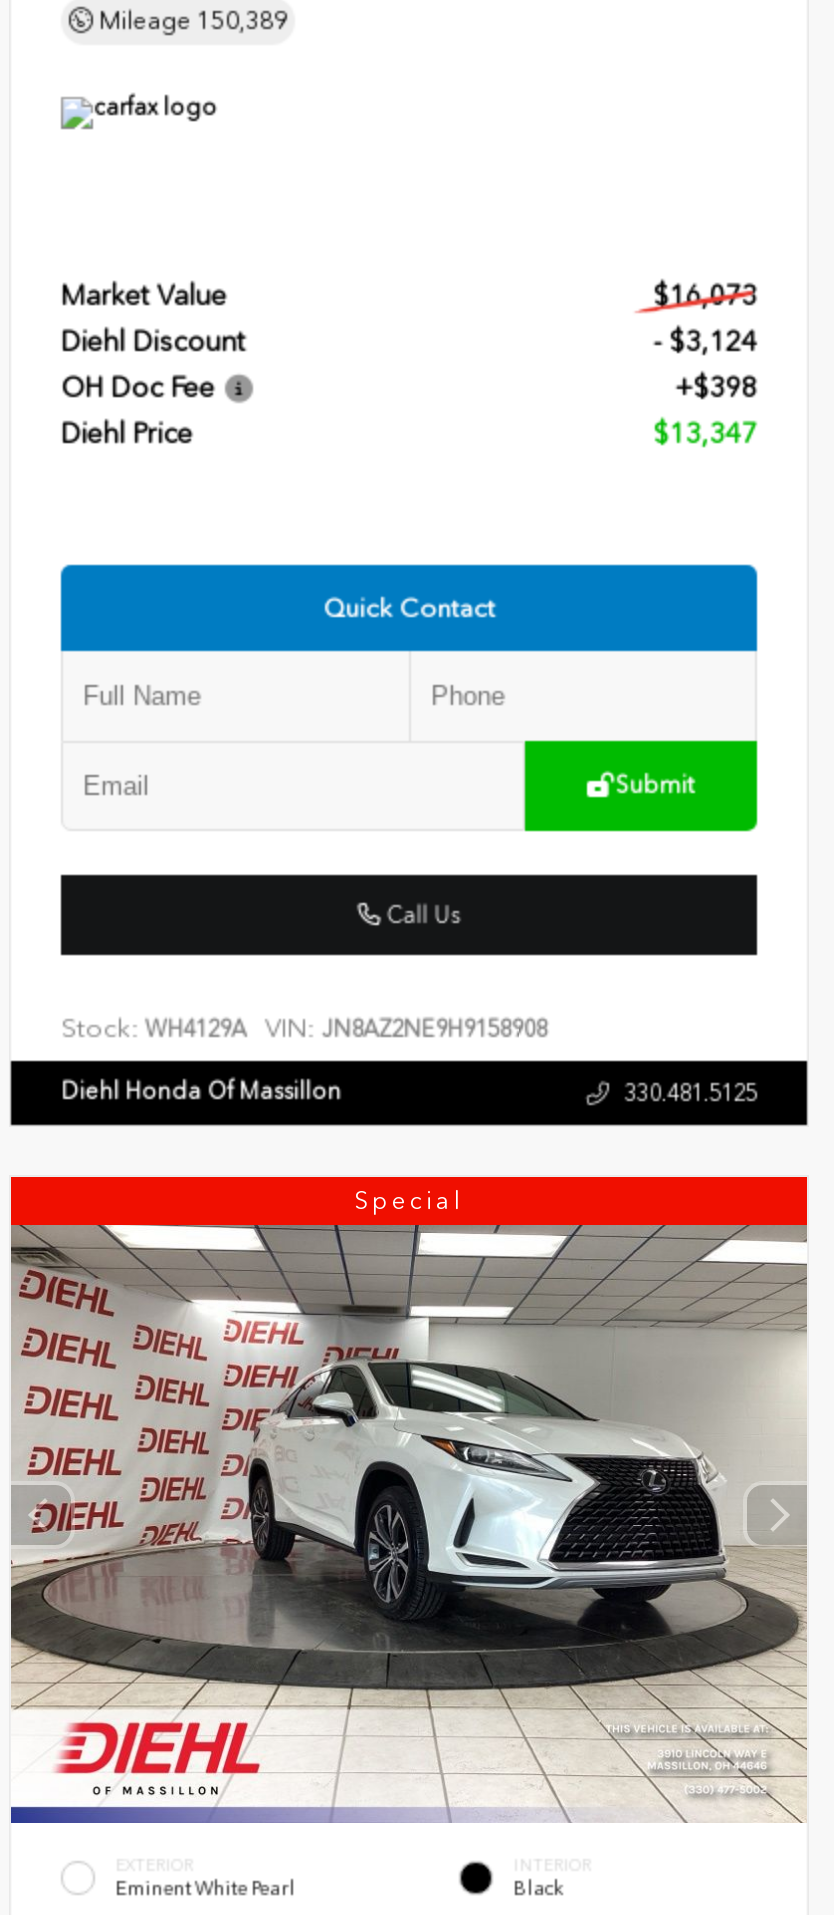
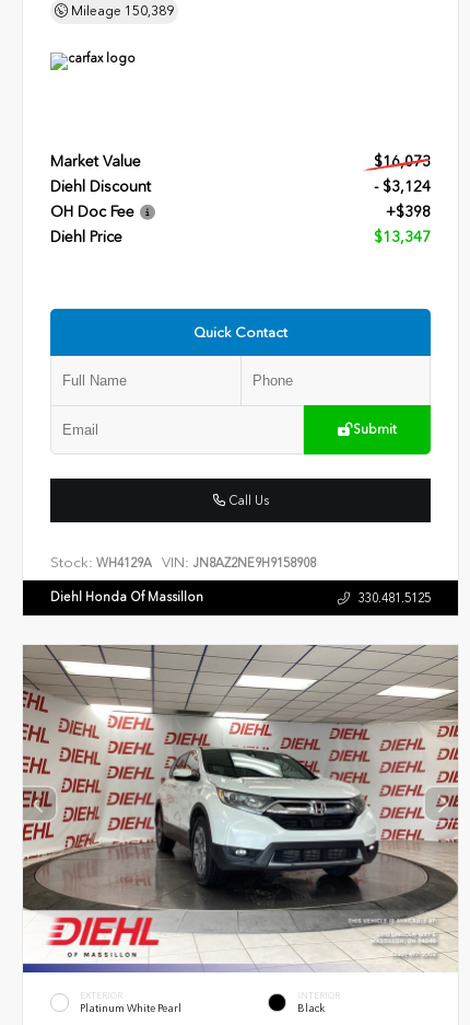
[9,1174,809,1824] [image] -> [22,644,459,946] [image]
[354,1187,464,1215] Special -> none
[115,1877,295,1899] Eminent White Pearl -> [80,1002,181,1014] Platinum White Pearl

